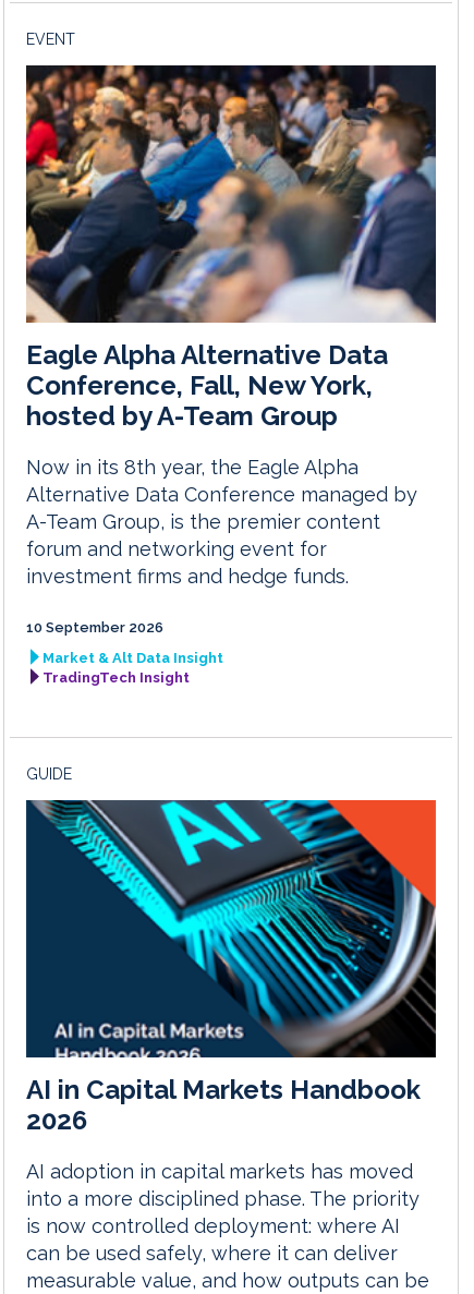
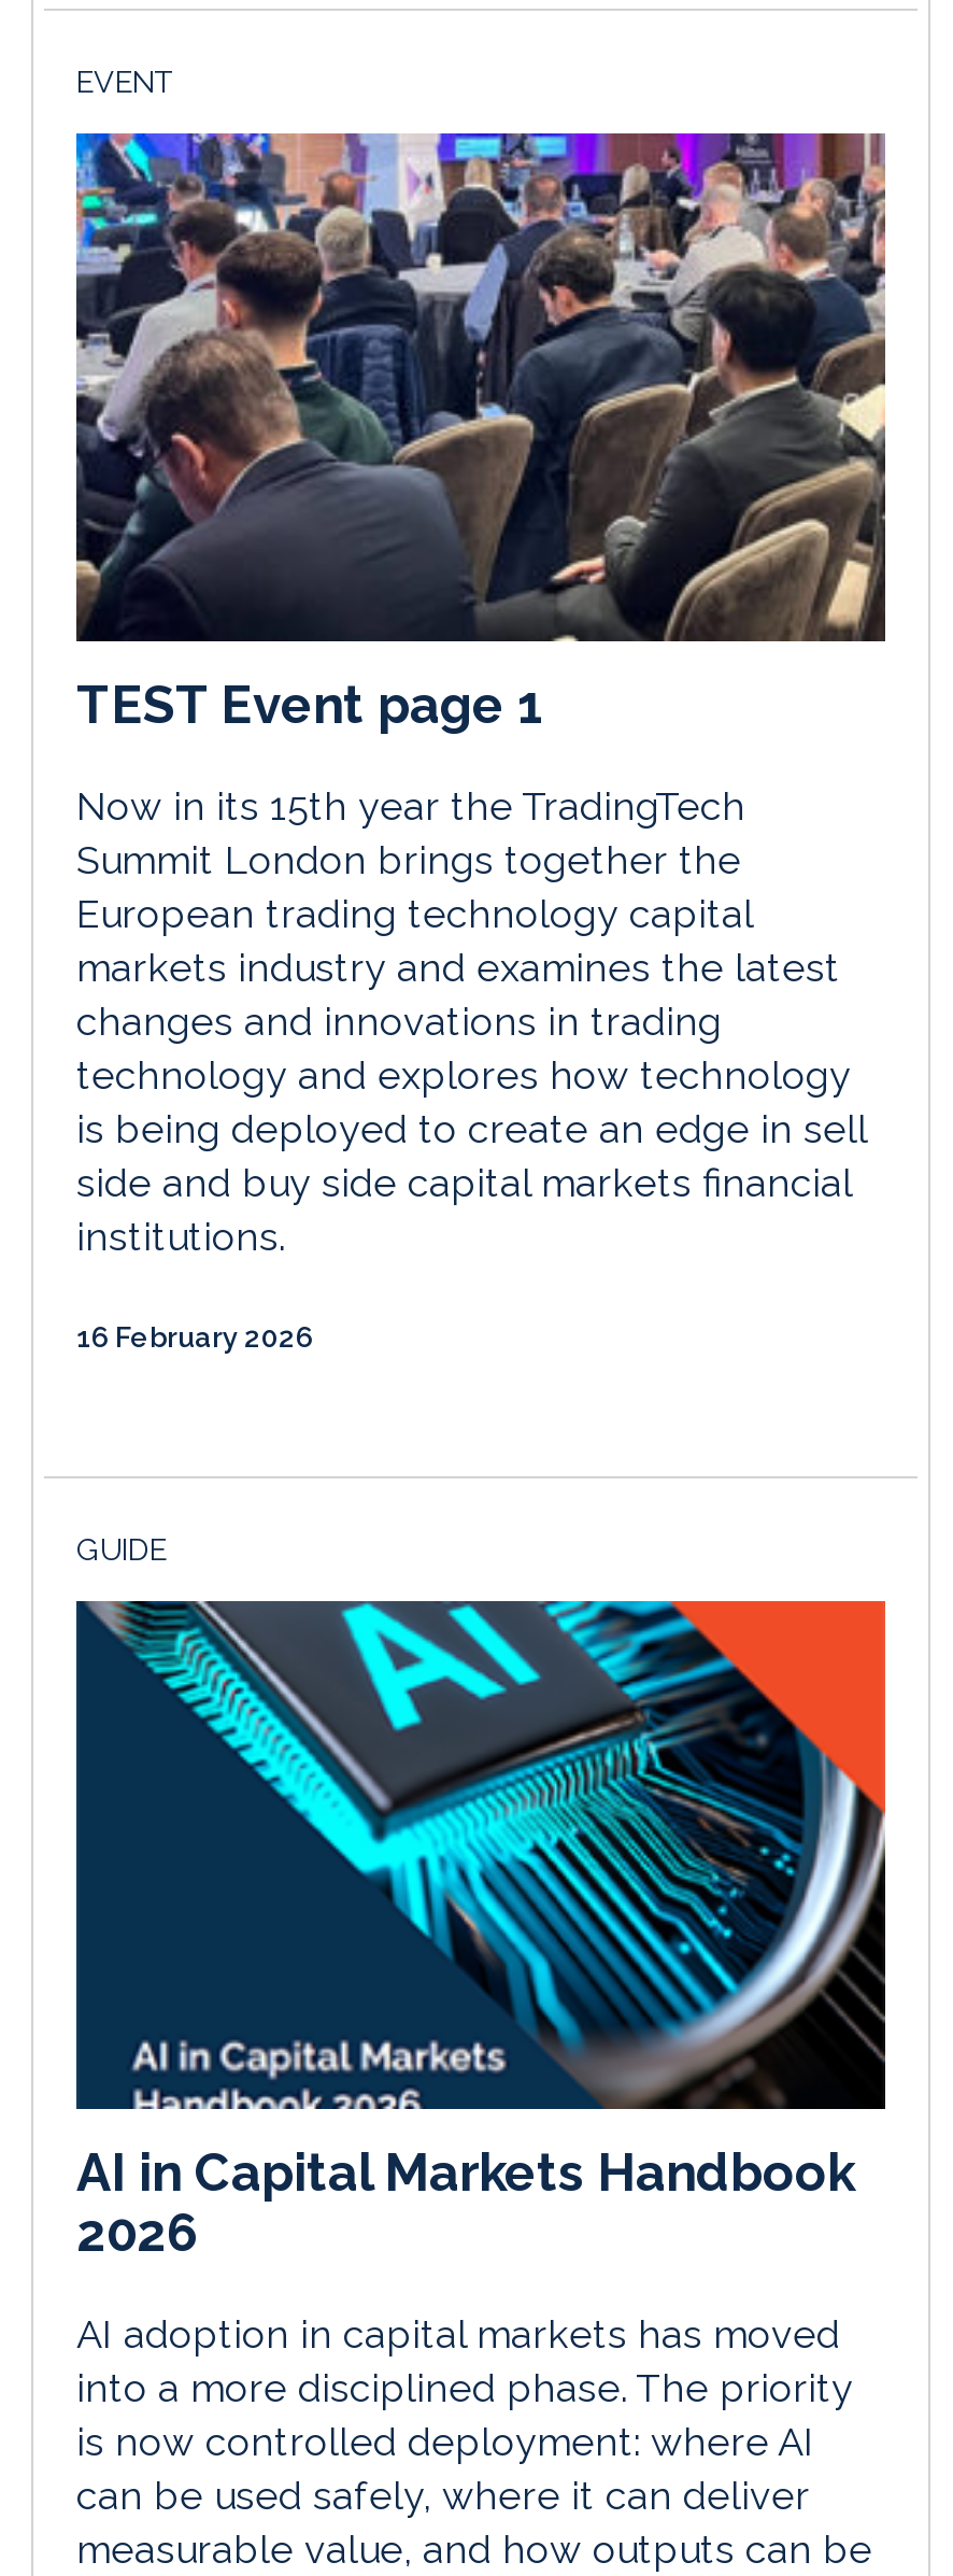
[25,64,437,686] [image] | Eagle Alpha Alternative Data | Conference, Fall, New York, | hosted by A-Team Group | Now in its 8th year, the Eagle Alpha | Alternative Data Conference managed by | A-Team Group, is the premier content | forum and networking event for | investment firms and hedge funds. | 10 September 2026 | Market & Alt Data Insight | TradingTech Insight -> [74,131,887,1354] [image] | TEST Event page 1 | Now in its 15th year the TradingTech | Summit London brings together the | European trading technology capital | markets industry and examines the latest | changes and innovations in trading | technology and explores how technology | is being deployed to create an edge in sell | side and buy side capital markets financial | institutions. | 16 February 2026

